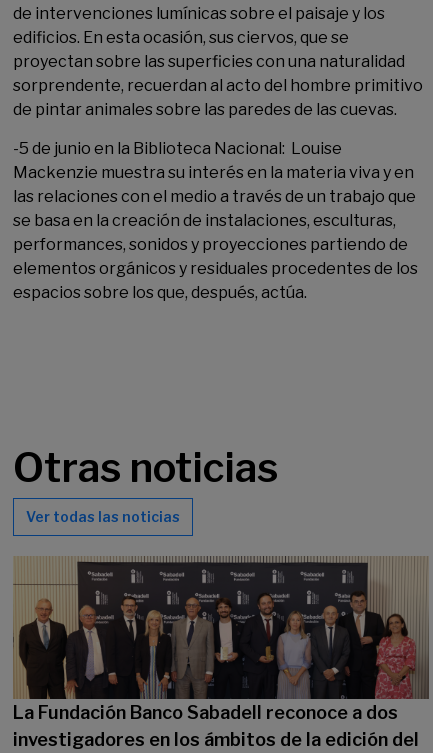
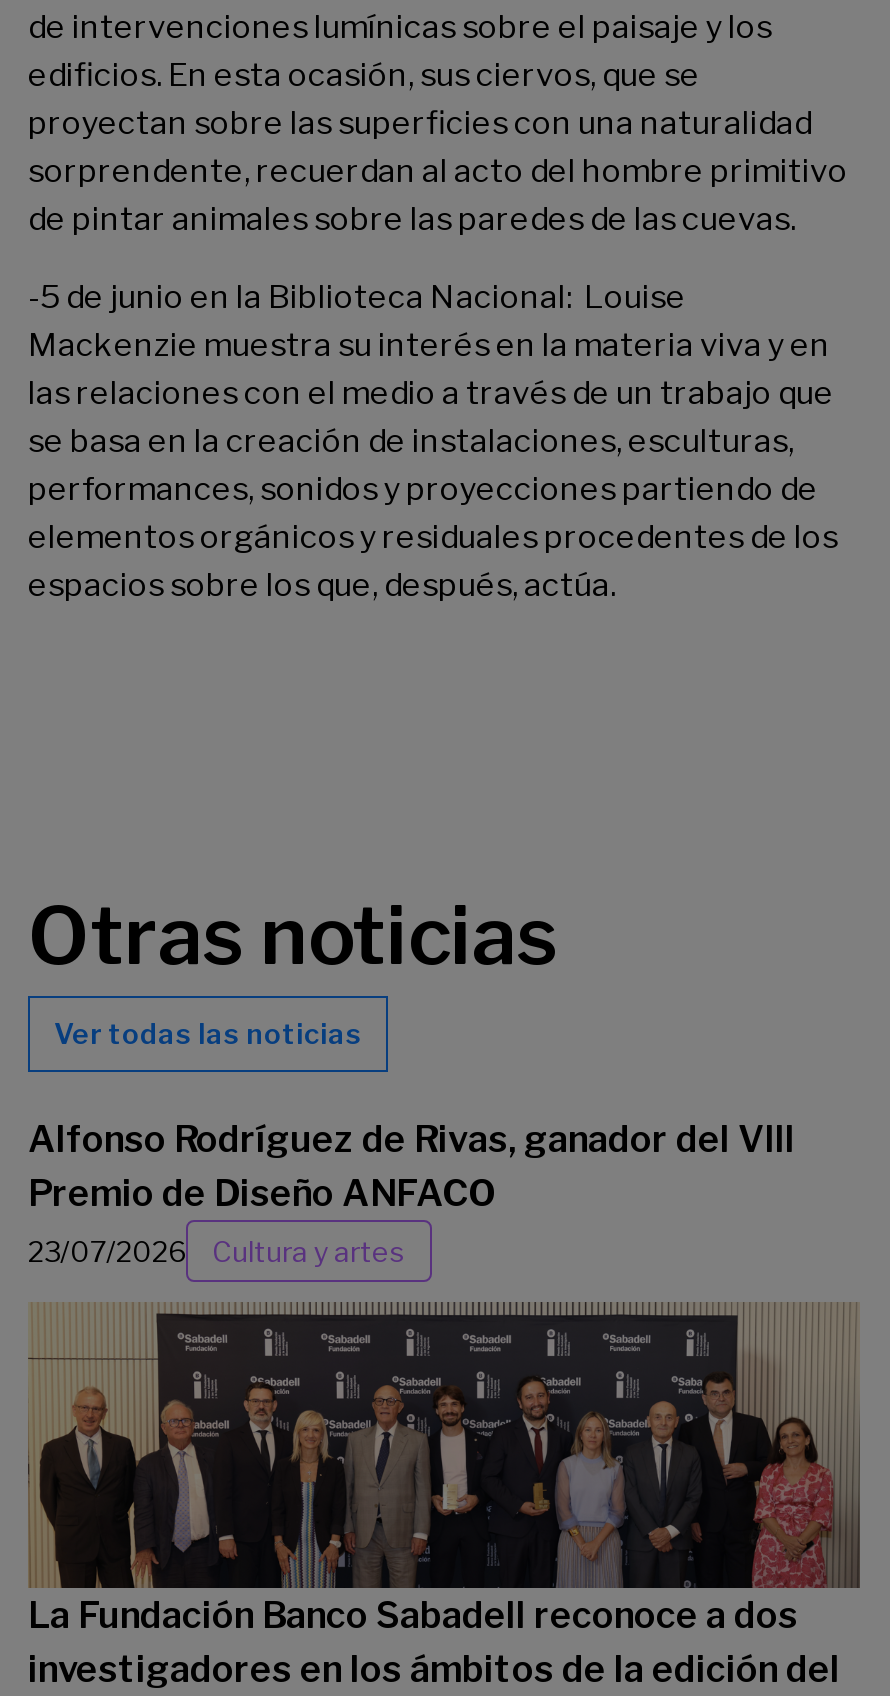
none -> [28,1118,794,1268] Alfonso Rodríguez de Rivas, ganador del VIII | Premio de Diseño ANFACO | 23/07/2026 | Cultura y artes

